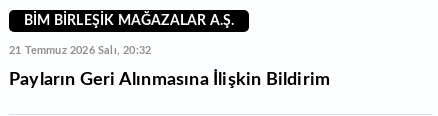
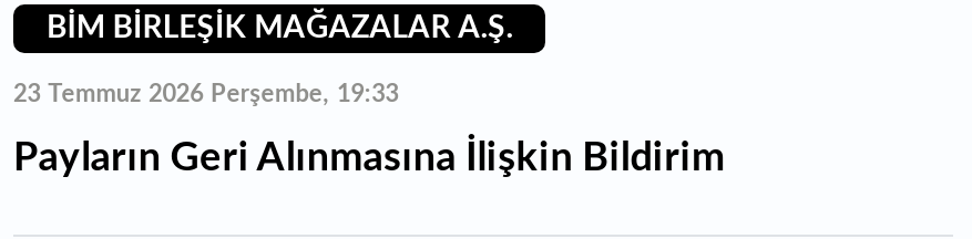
[9,45,151,56] 21 Temmuz 2026 Salı, 20:32 -> [13,82,399,106] 23 Temmuz 2026 Perşembe, 19:33

